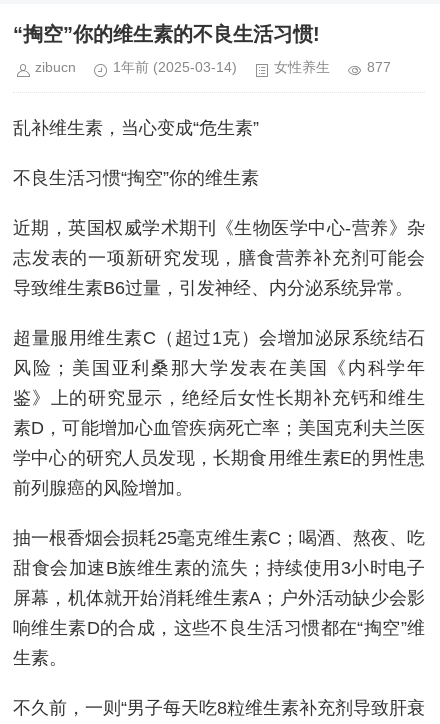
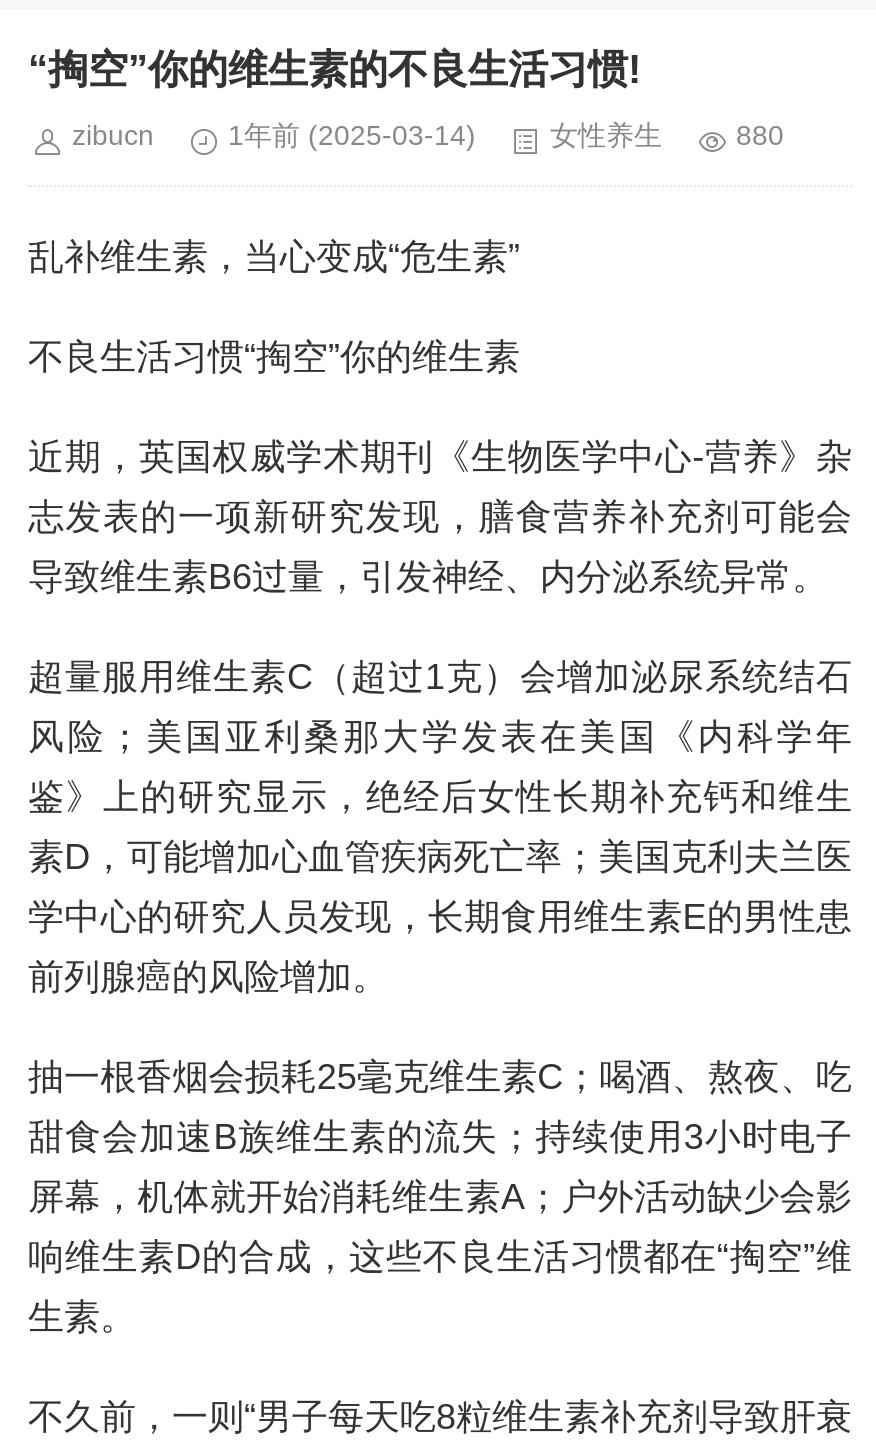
[367,59,391,75] 877 -> [736,119,784,151] 880

